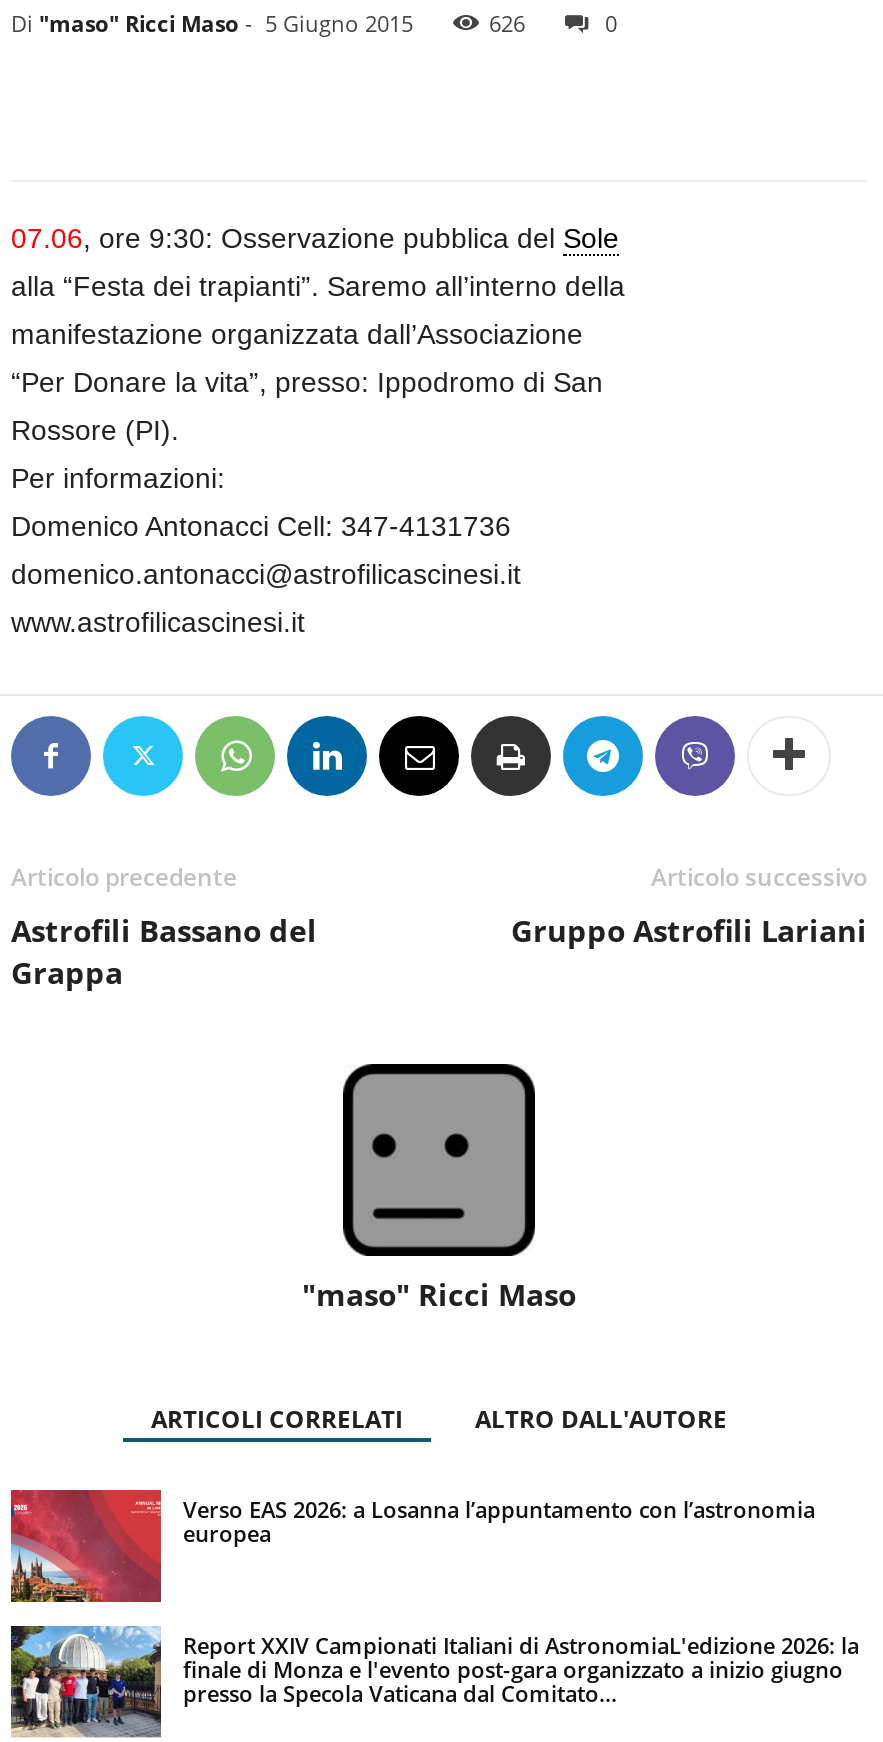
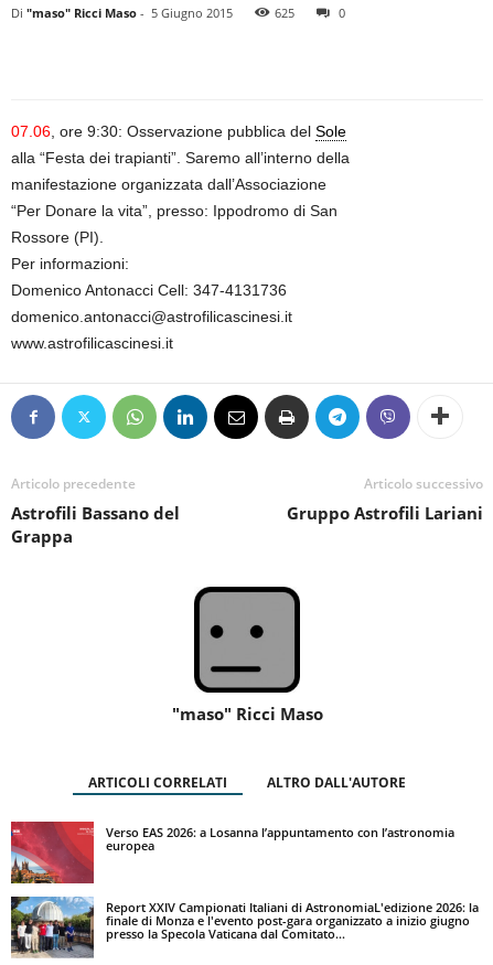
[489,8,525,38] 626 -> [275,4,294,21] 625

